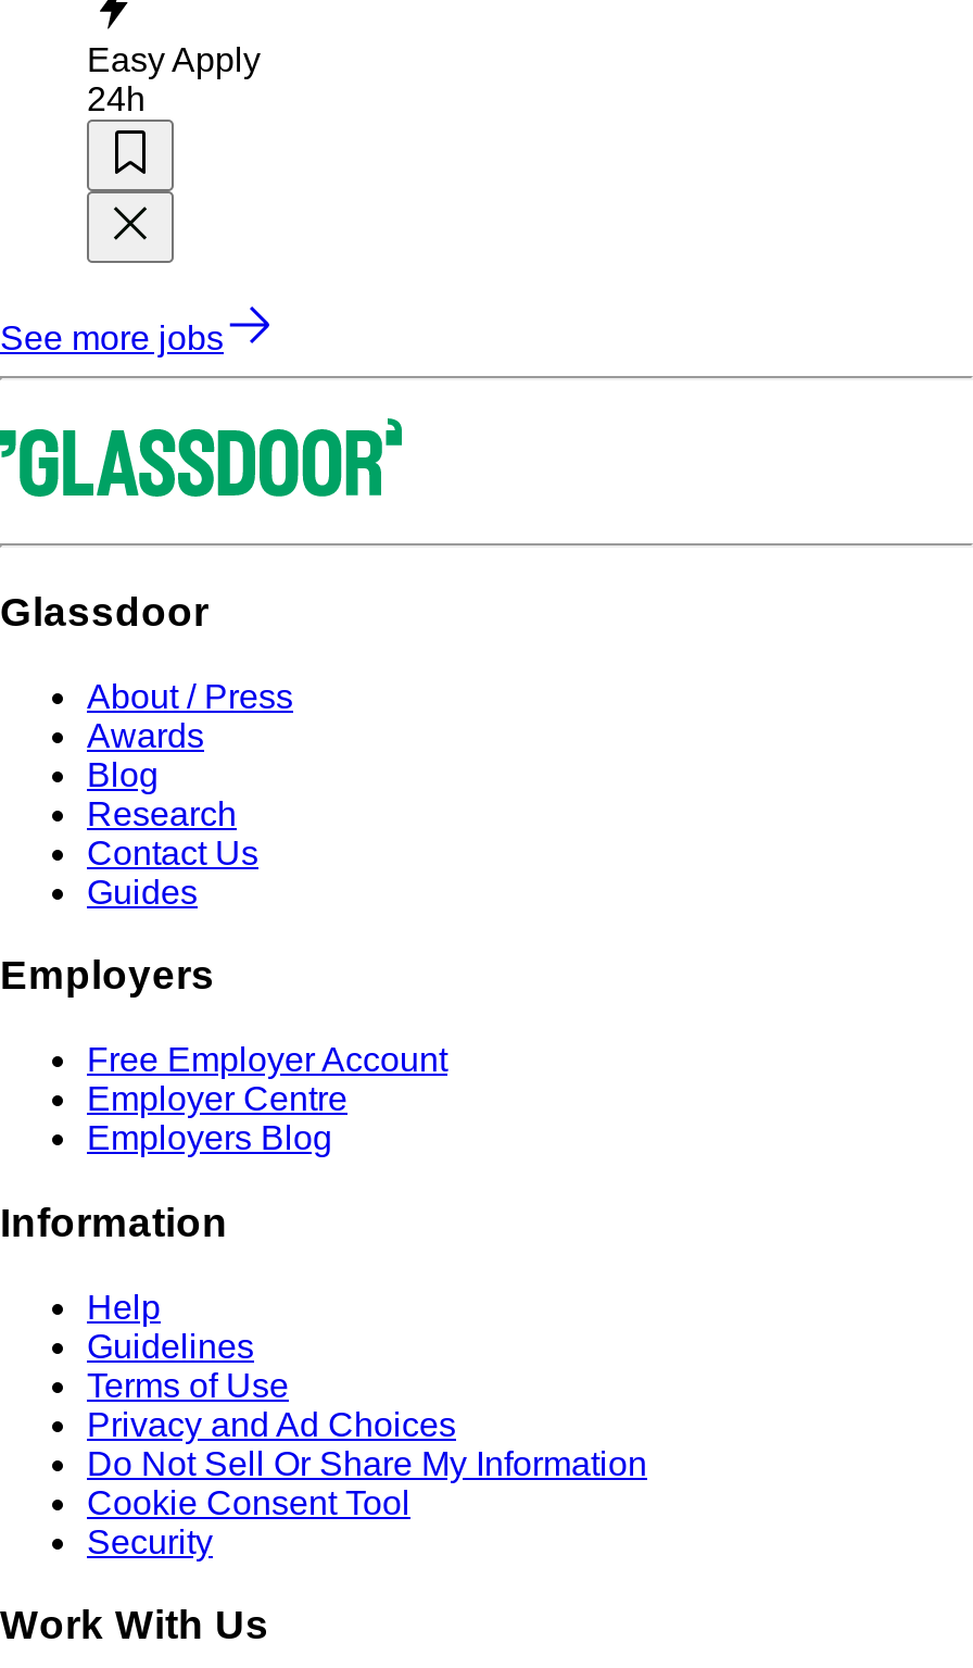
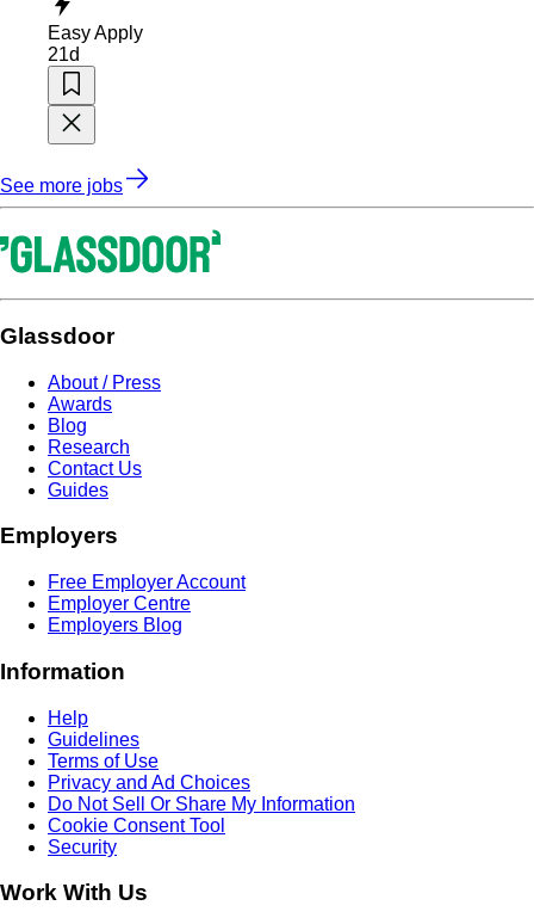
[87,80,146,117] 24h -> [48,44,80,64] 21d

